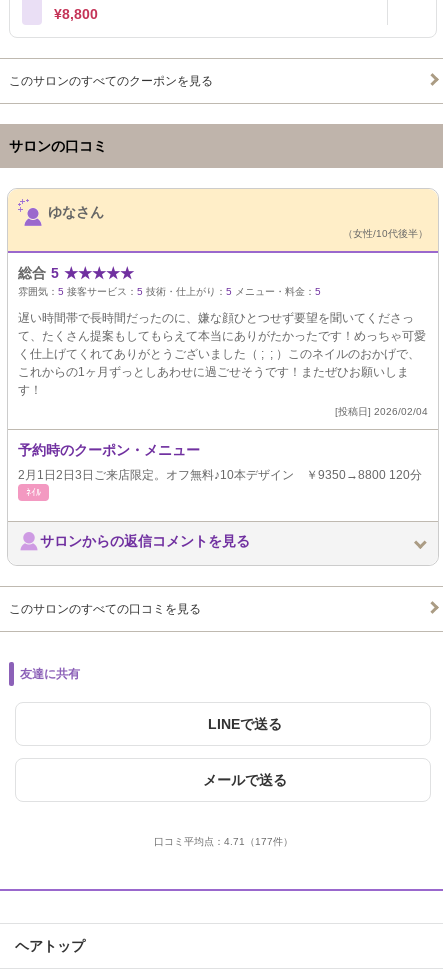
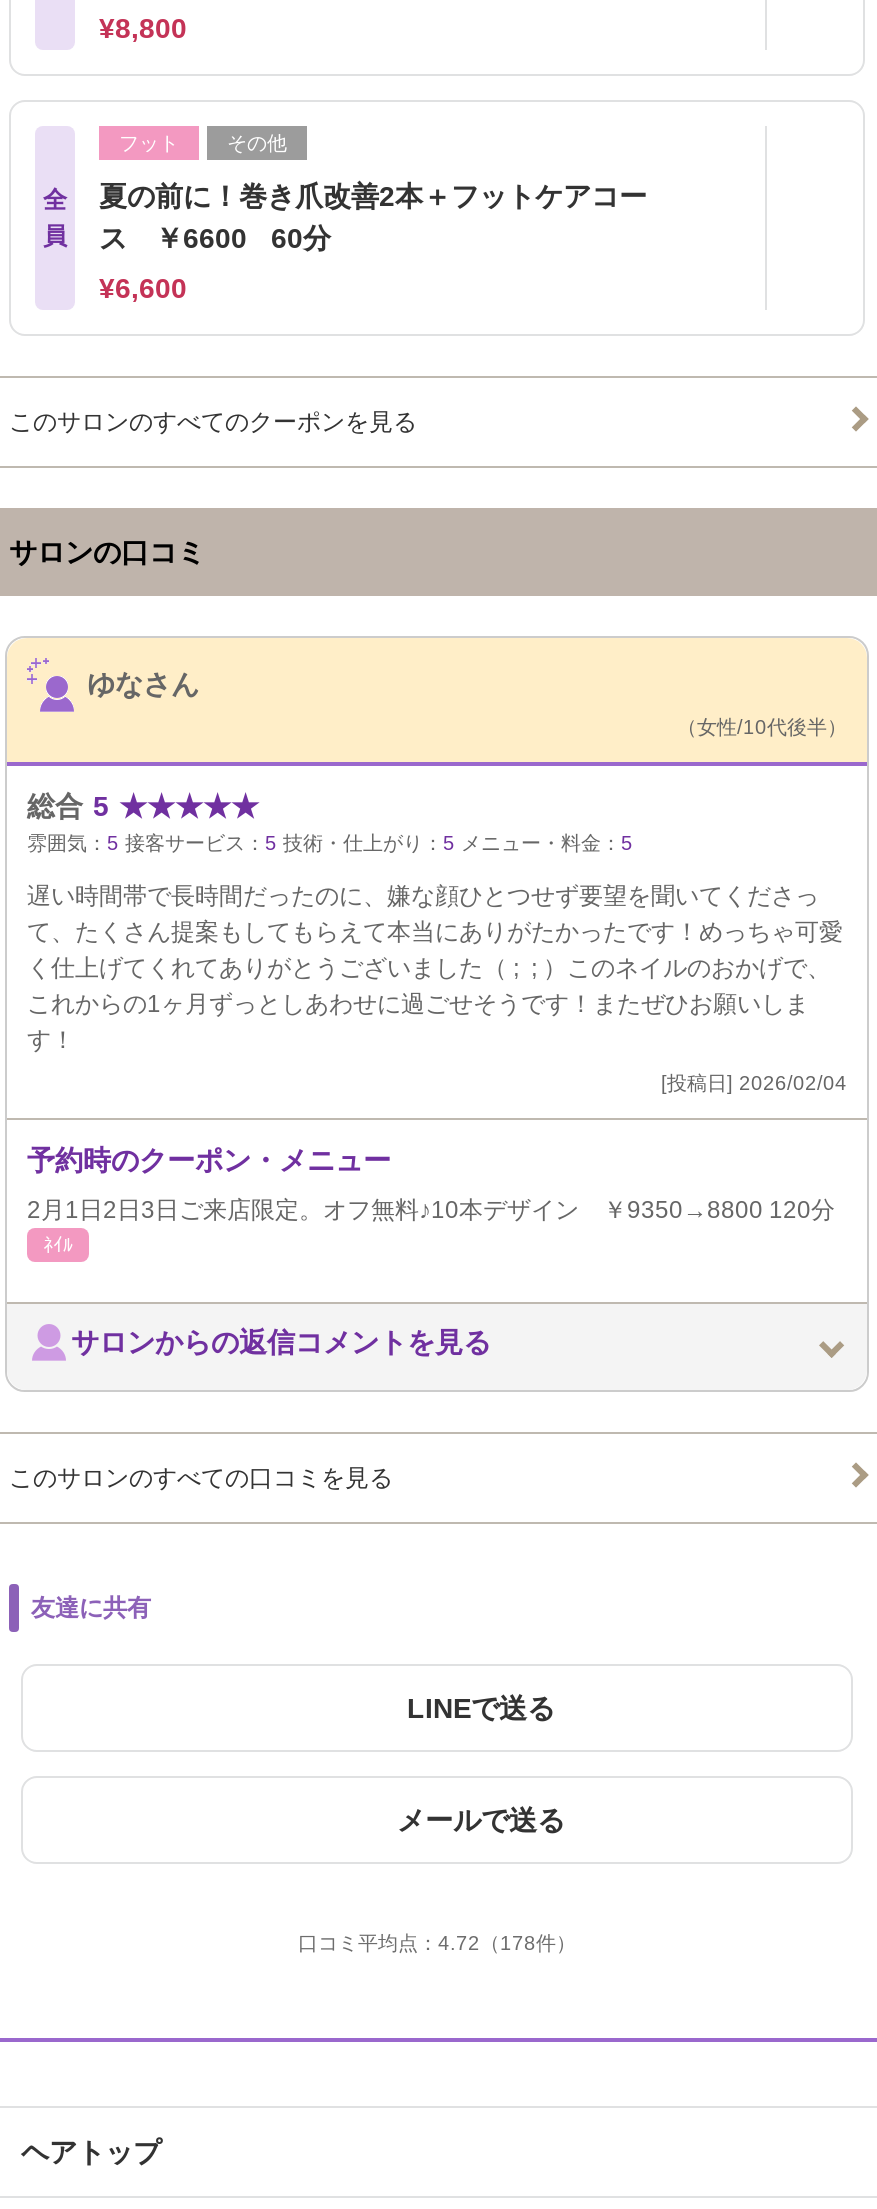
none -> [43,186,67,250] 全 | 員
none -> [99,132,647,304] フット | その他 | 夏の前に！巻き爪改善2本＋フットケアコー | ス ￥6600 60分 | ¥6,600
[153,836,292,847] 口コミ平均点：4.71（177件） -> [298,1932,576,1954] 口コミ平均点：4.72（178件）

